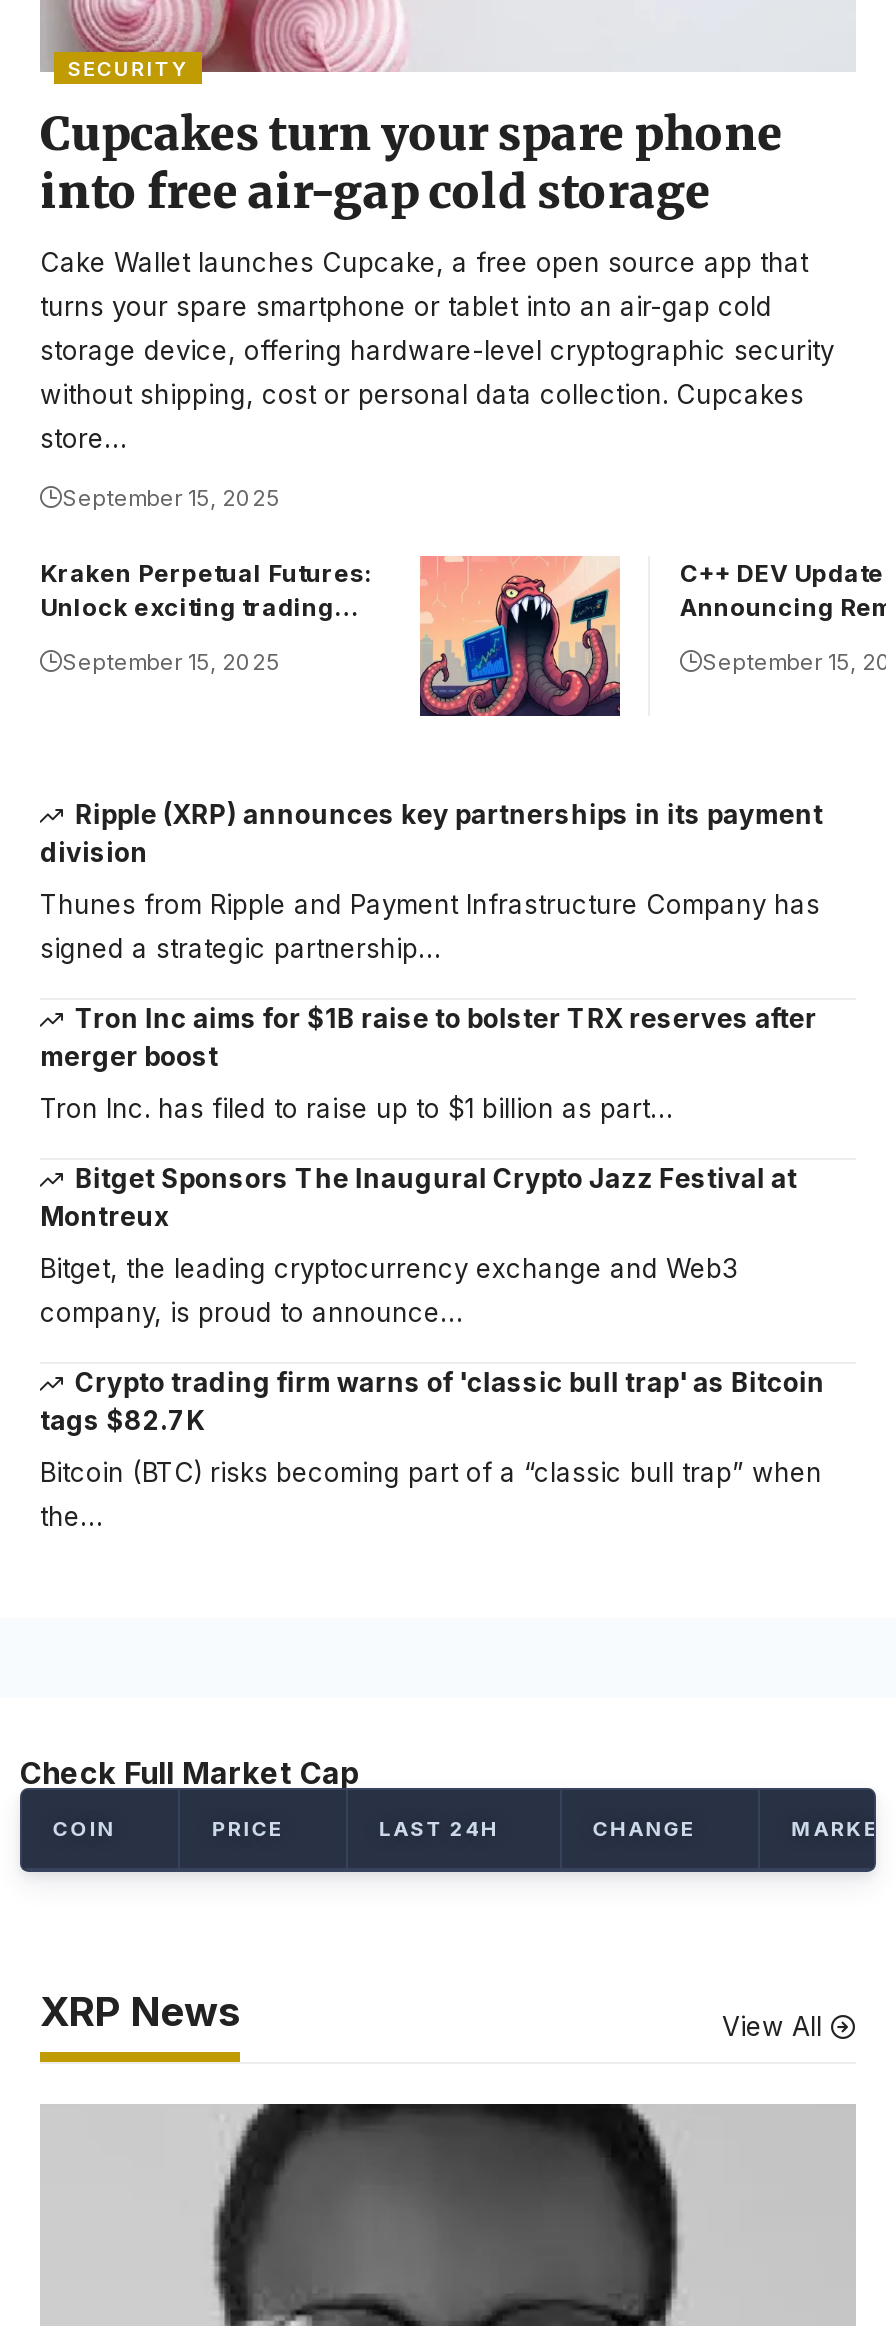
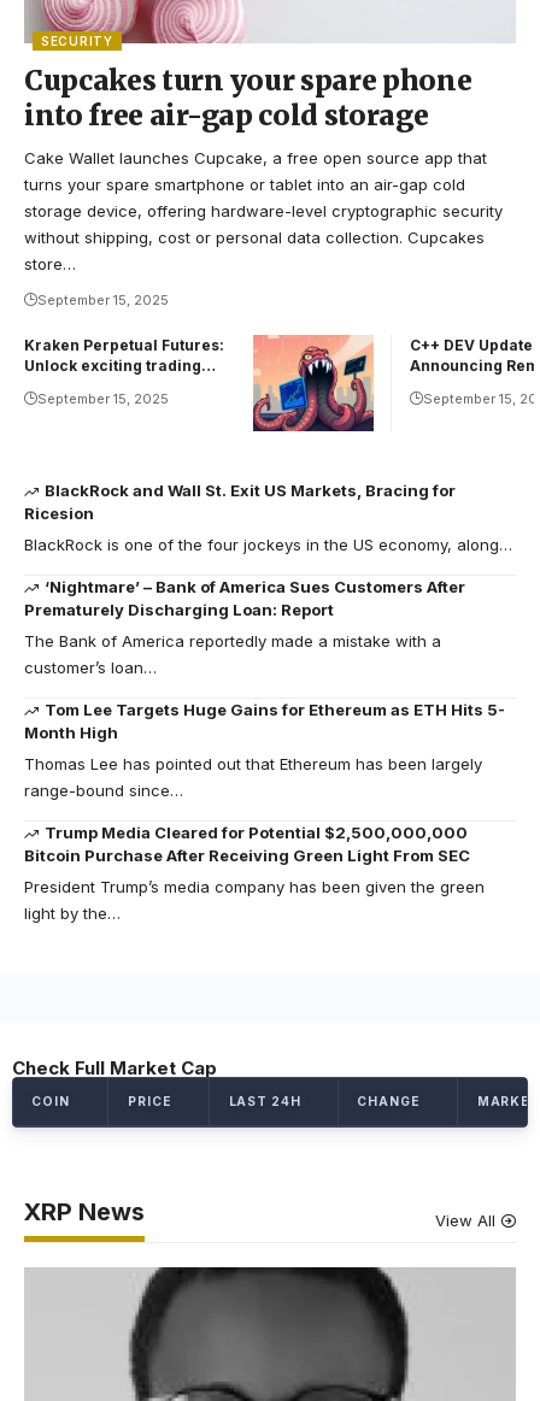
[40,798,823,868] Ripple (XRP) announces key partnerships in its payment | division -> [24,480,456,523] BlackRock and Wall St. Exit US Markets, Bracing for | Ricesion
[40,888,820,964] Thunes from Ripple and Payment Infrastructure Company has | signed a strategic partnership… -> [24,535,512,554] BlackRock is one of the four jockeys in the US economy, along…
[40,1002,817,1072] Tron Inc aims for $1B raise to bolster TRX reserves after | merger boost -> [24,577,466,619] ‘Nightmare’ – Bank of America Sues Customers After | Prematurely Discharging Loan: Report
[40,1092,672,1124] Tron Inc. has filed to raise up to $1 billion as part… -> [24,631,441,677] The Bank of America reportedly made a mistake with a | customer’s loan…
[40,1162,797,1232] Bitget Sponsors The Inaugural Crypto Jazz Festival at | Montreux -> [24,700,505,742] Tom Lee Targets Huge Gains for Ethereum as ETH Hits 5- | Month High
[40,1252,738,1328] Bitget, the leading cryptocurrency exchange and Web3 | company, is proud to announce… -> [24,754,482,800] Thomas Lee has pointed out that Ethereum has been largely | range-bound since…
[40,1366,825,1436] Crypto trading firm warns of 'classic bull trap' as Bitcoin | tags $82.7K -> [24,823,470,865] Trump Media Cleared for Potential $2,500,000,000 | Bitcoin Purchase After Receiving Green Light From SEC
[40,1456,822,1532] Bitcoin (BTC) risks becoming part of a “classic bull trap” when | the… -> [24,877,485,923] President Trump’s media company has been given the green | light by the…

